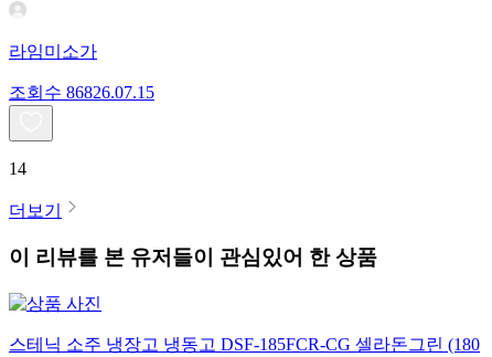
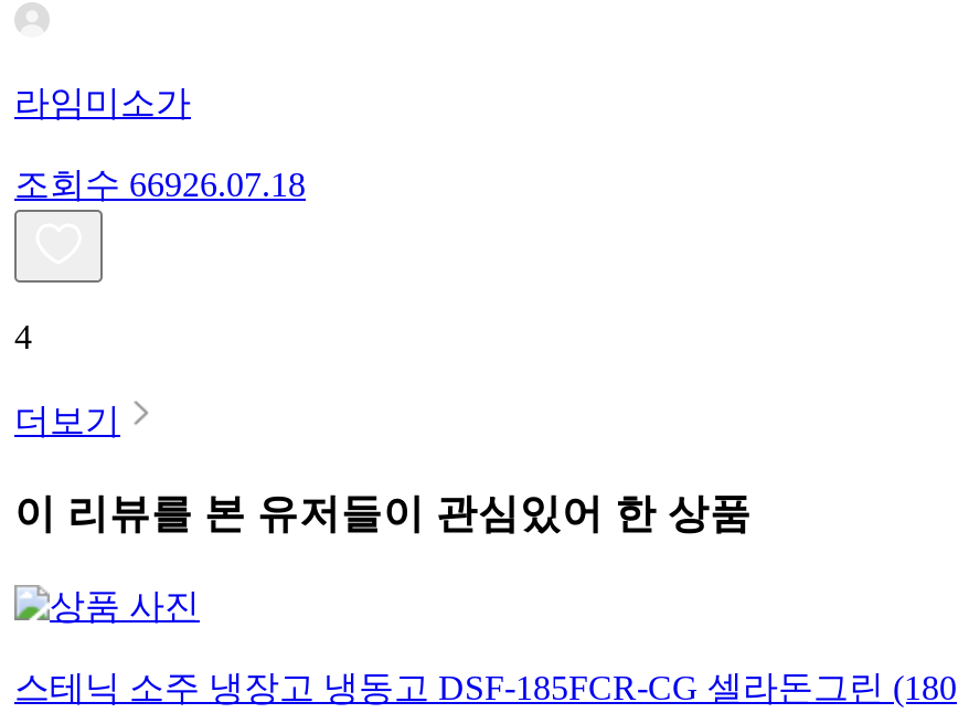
[9,83,154,101] 조회수 86826.07.15 -> [14,165,306,202] 조회수 66926.07.18
[9,159,26,178] 14 -> [14,317,32,355] 4

